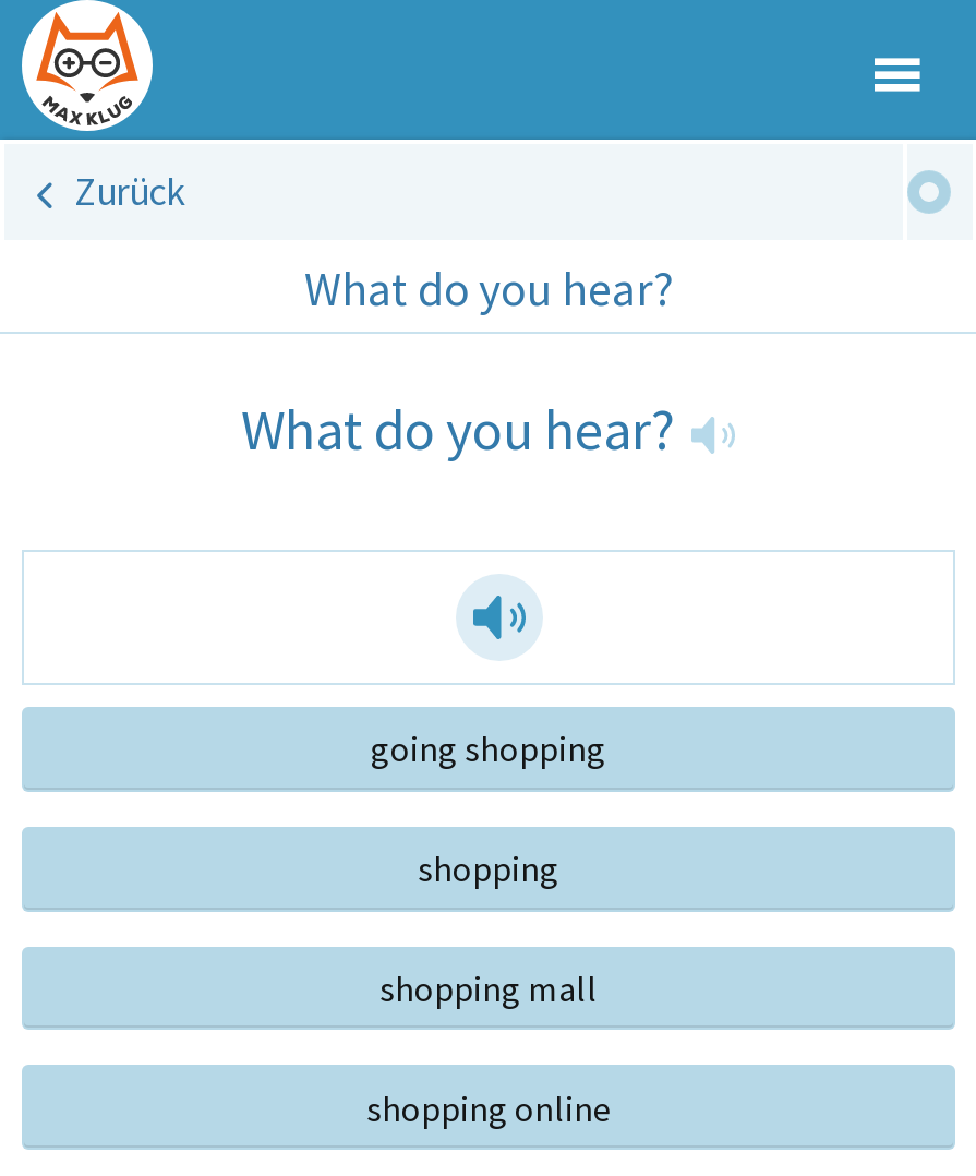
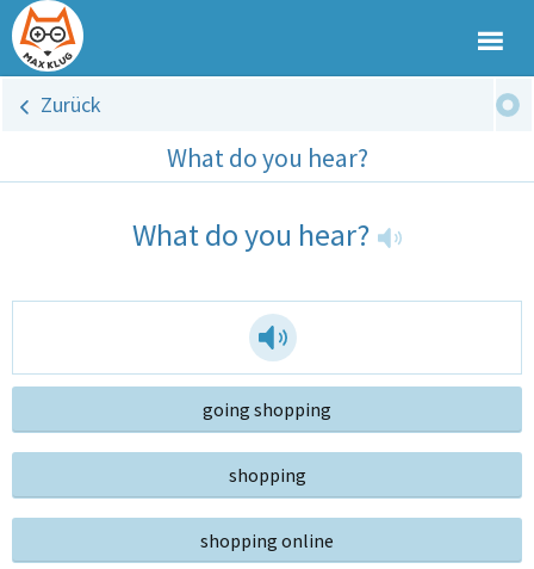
[379,967,598,1010] shopping mall -> none

